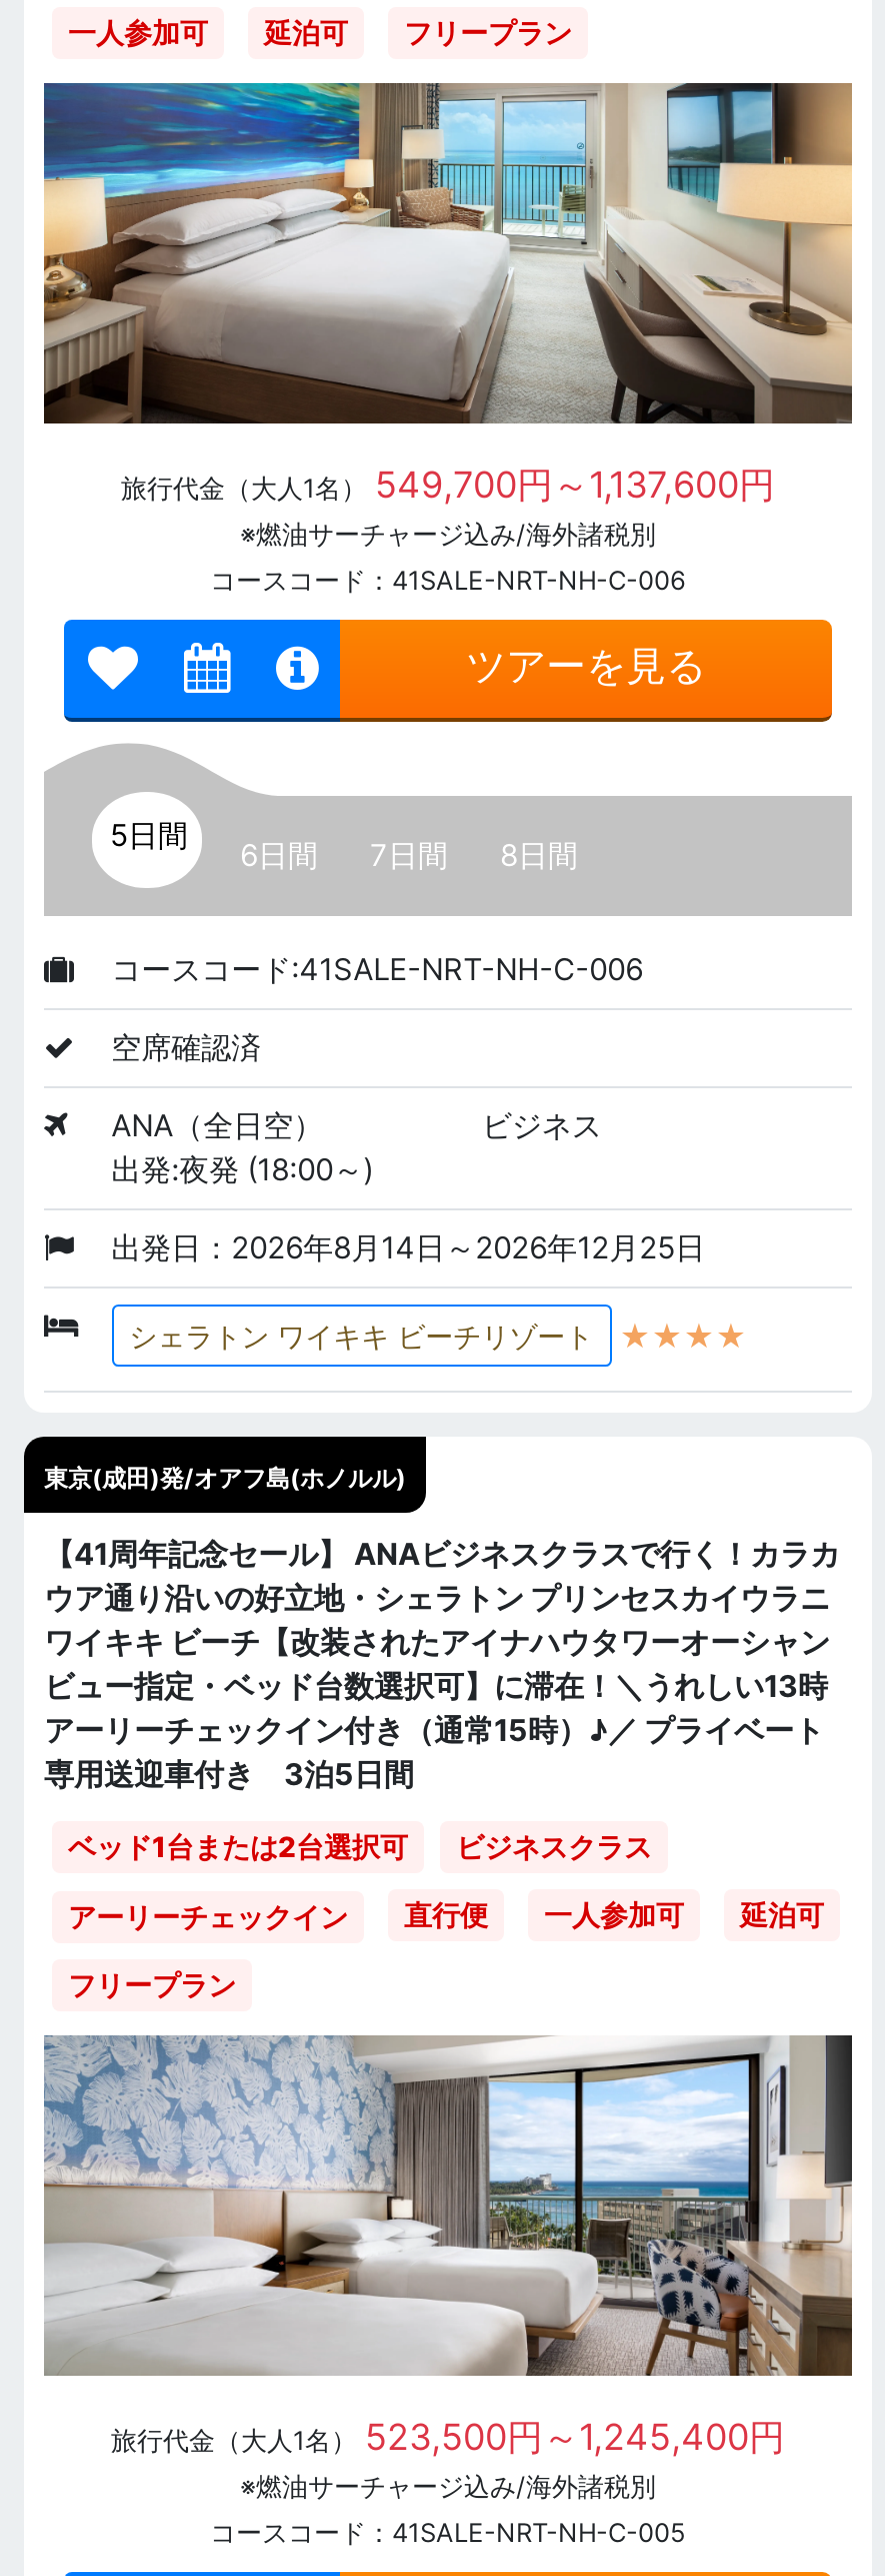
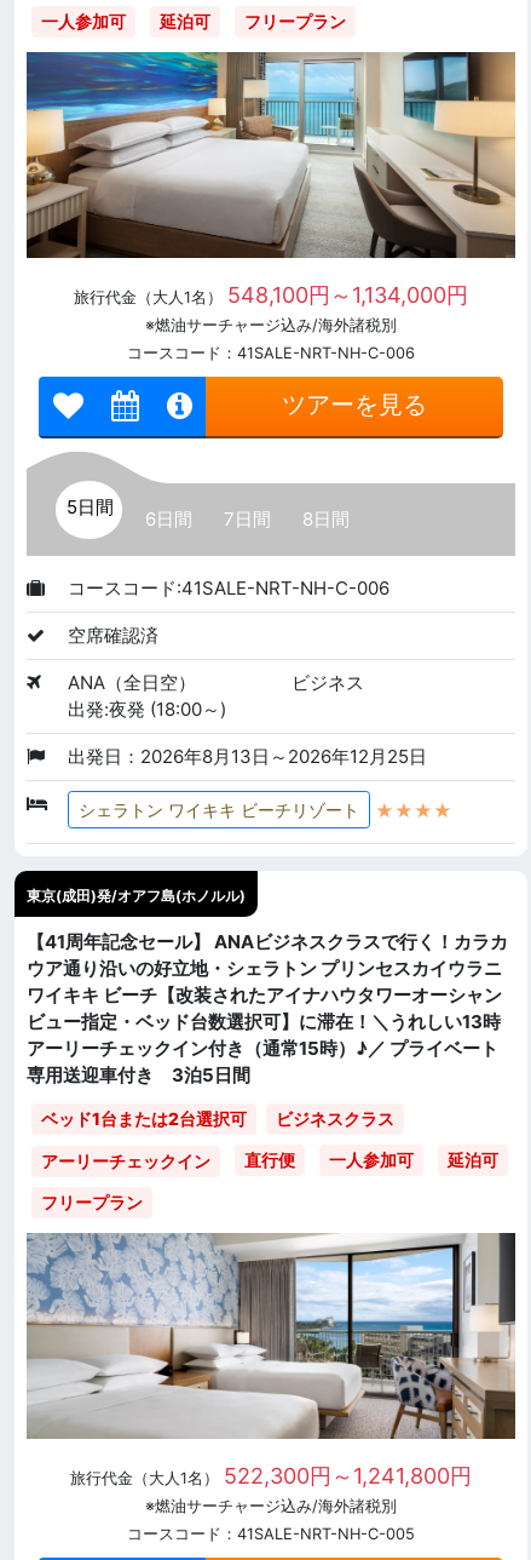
[121,463,775,505] 旅行代金（大人1名） 549,700円～1,137,600円 -> [74,282,468,308] 旅行代金（大人1名） 548,100円～1,134,000円
[111,1228,705,1266] 出発日：2026年8月14日～2026年12月25日 -> [67,745,427,768] 出発日：2026年8月13日～2026年12月25日
[111,2415,785,2457] 旅行代金（大人1名） 523,500円～1,245,400円 -> [70,1463,472,1488] 旅行代金（大人1名） 522,300円～1,241,800円

